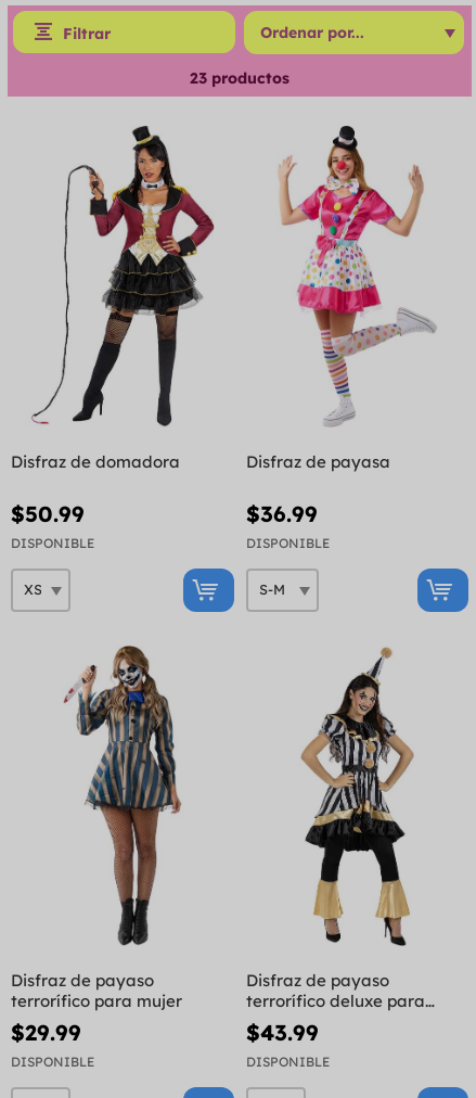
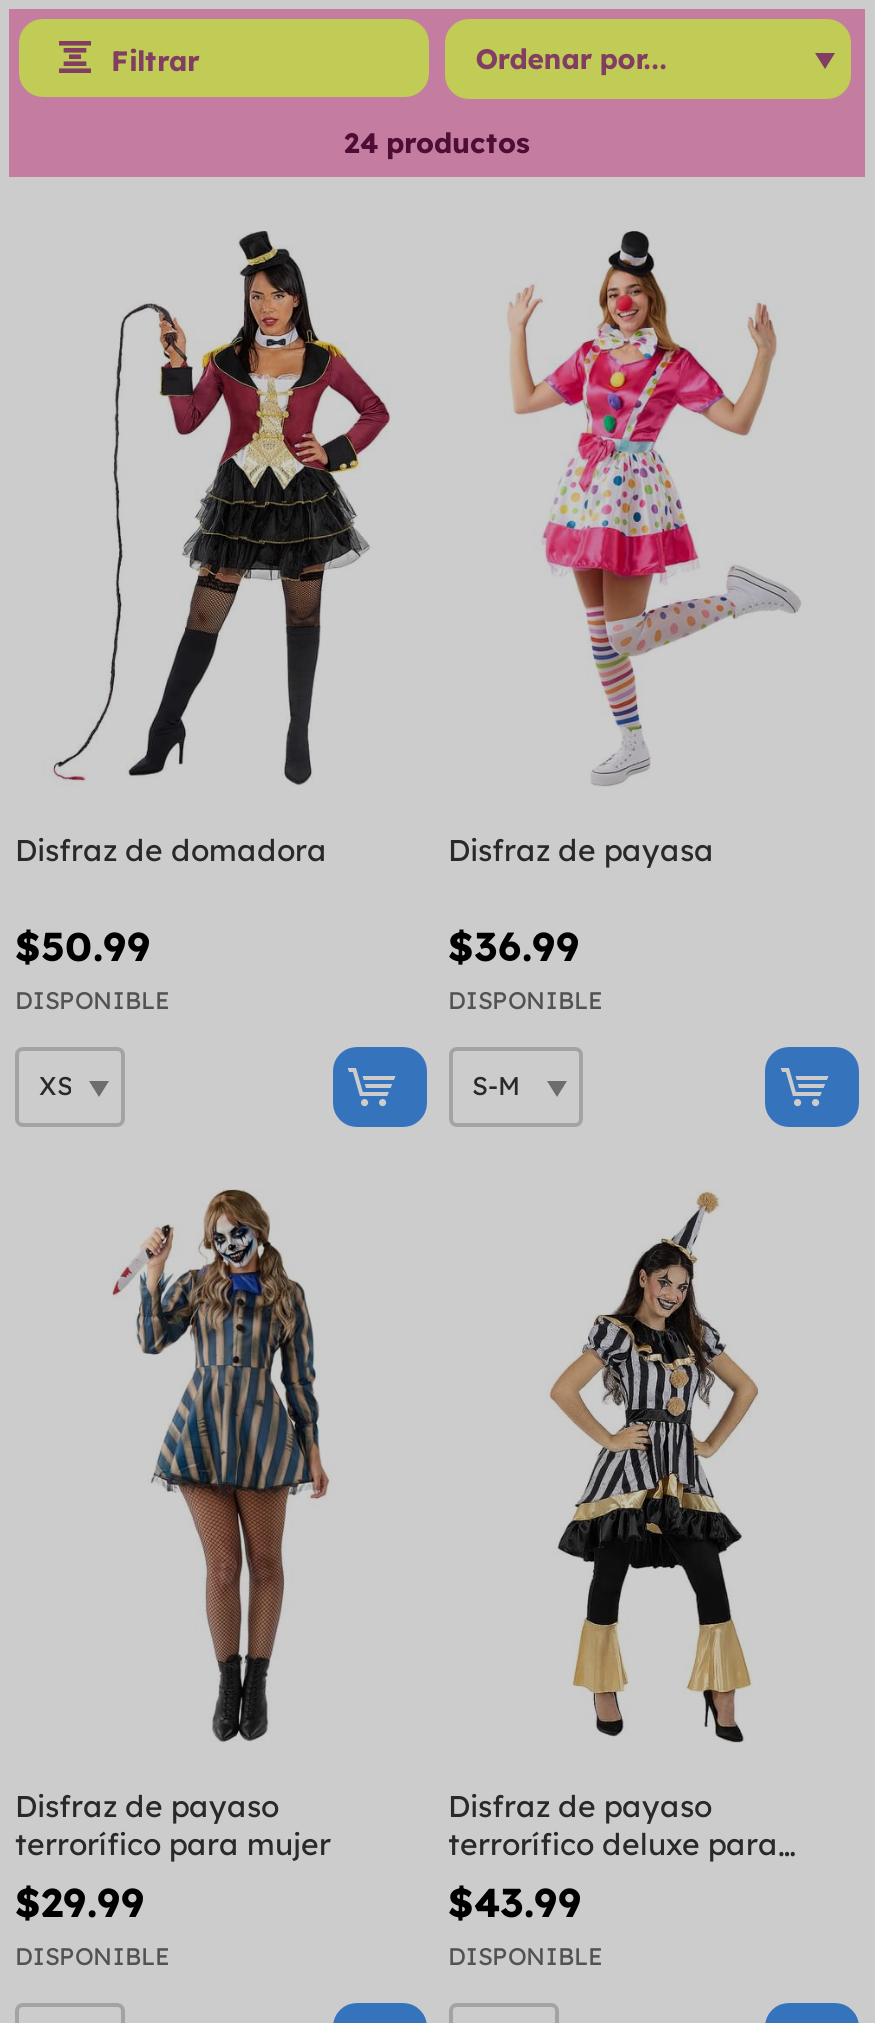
[190,68,290,88] 23 productos -> [344,125,530,161] 24 productos

